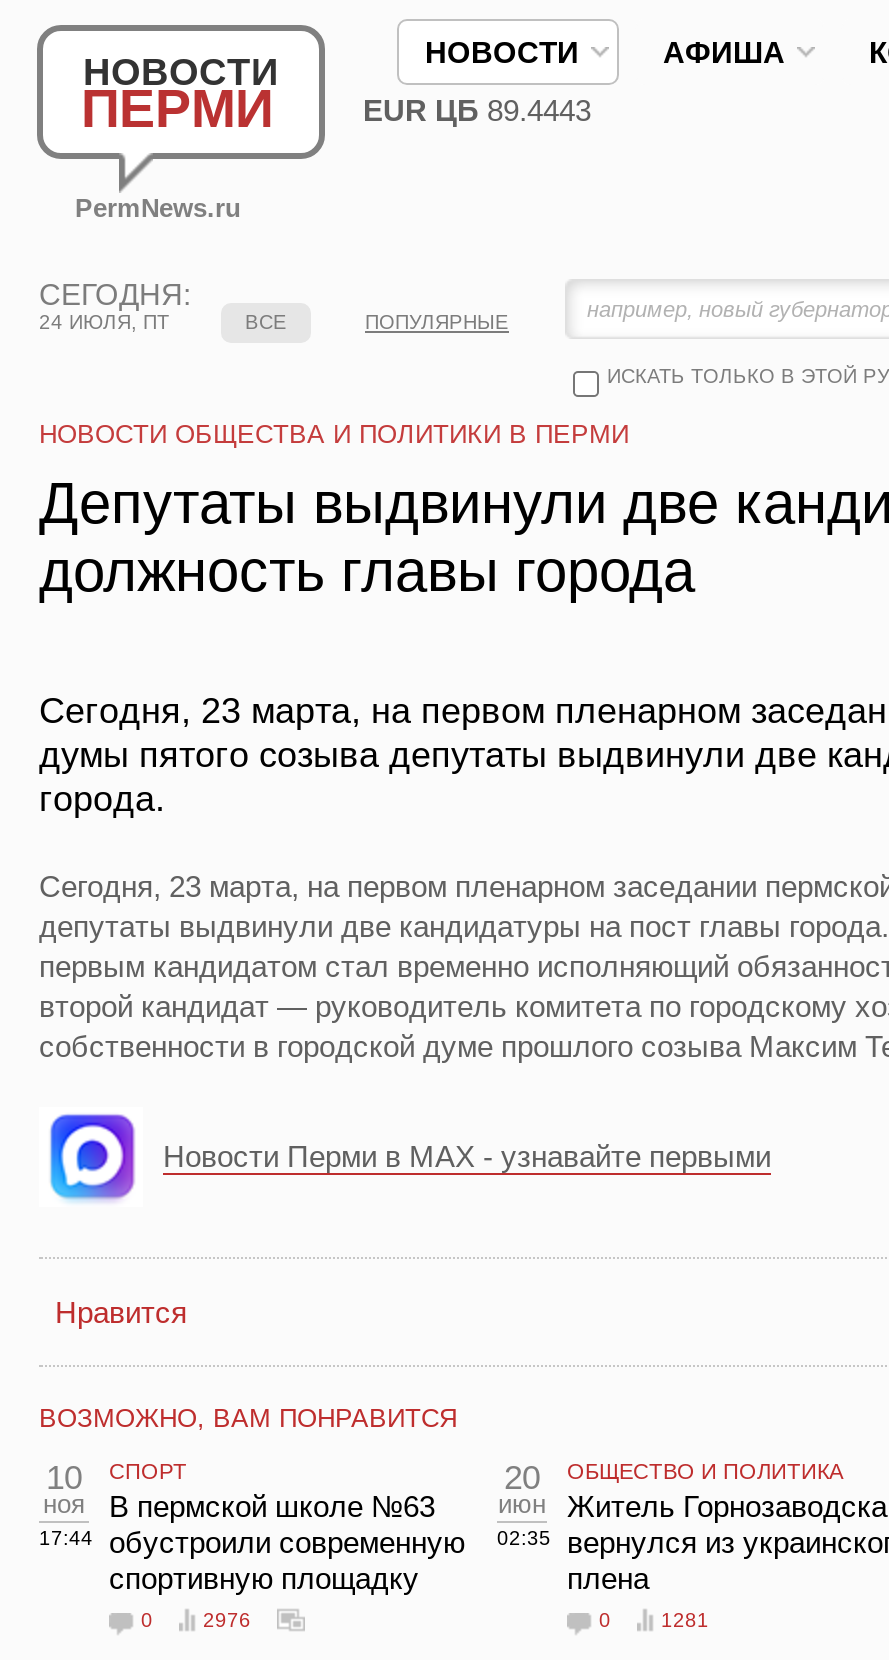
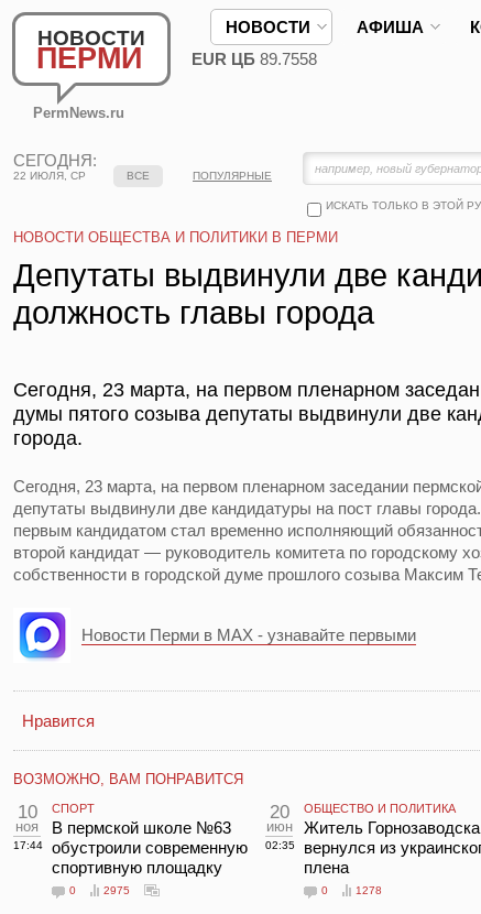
[363,93,591,127] EUR ЦБ 89.4443 -> [192,50,317,68] EUR ЦБ 89.7558
[39,311,169,333] 24 ИЮЛЯ, ПТ -> [13,170,86,182] 22 ИЮЛЯ, СР
[203,1609,251,1631] 2976 -> [103,884,130,896] 2975
[661,1609,709,1631] 1281 -> [356,884,382,896] 1278

